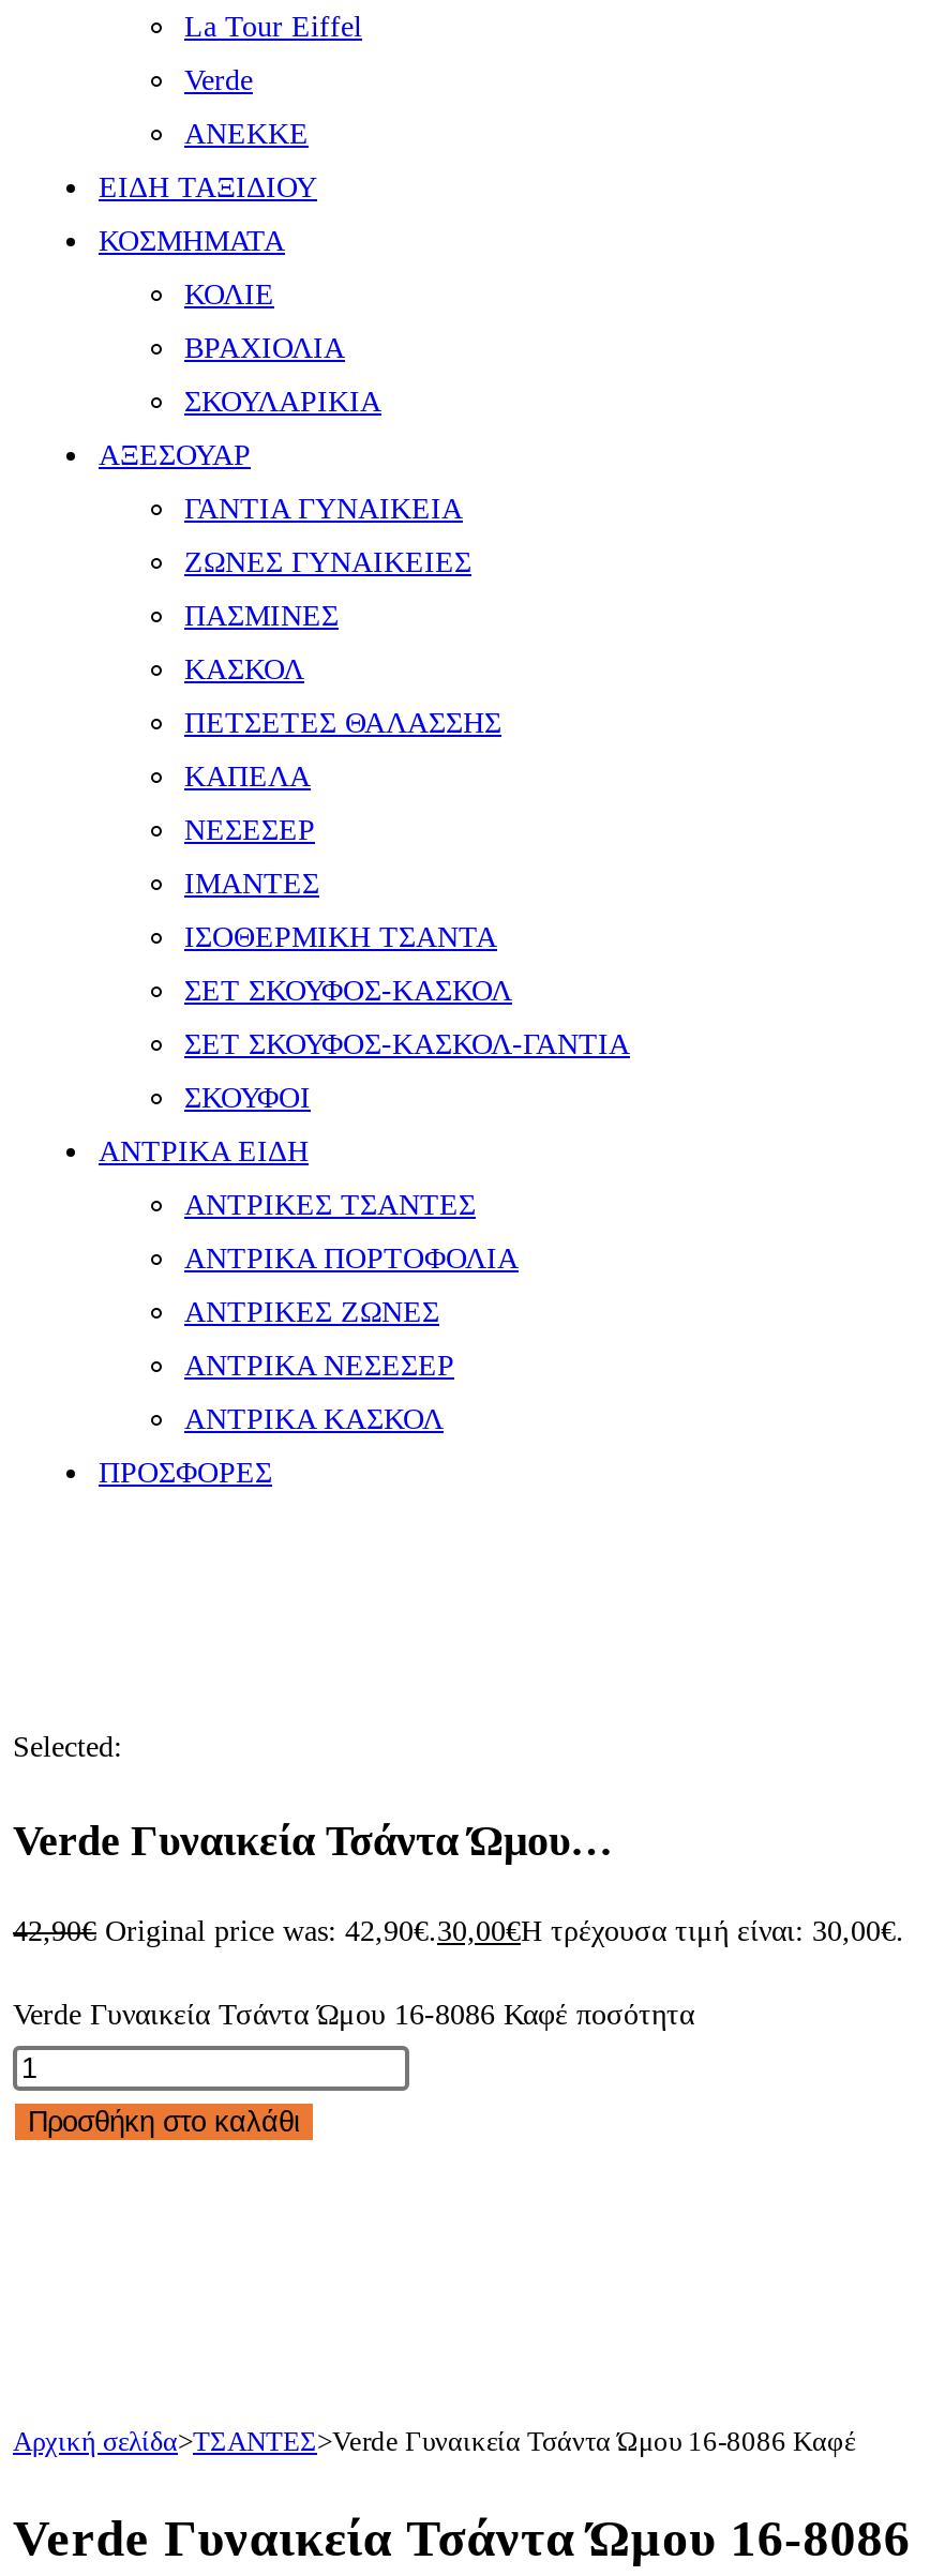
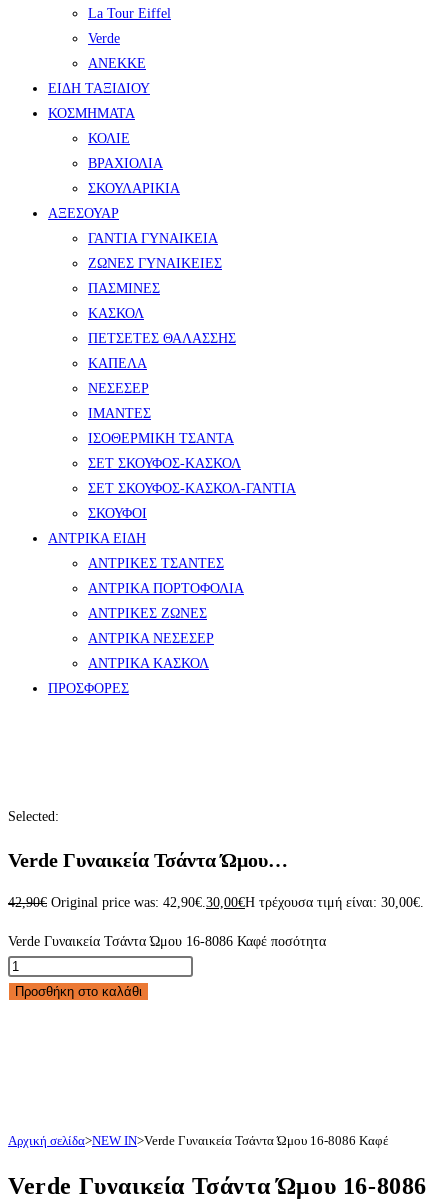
[13,2425,855,2458] Αρχική σελίδα>ΤΣΑΝΤΕΣ>Verde Γυναικεία Τσάντα Ώμου 16-8086 Καφέ -> [8,1133,388,1148] Αρχική σελίδα>NEW IN>Verde Γυναικεία Τσάντα Ώμου 16-8086 Καφέ

